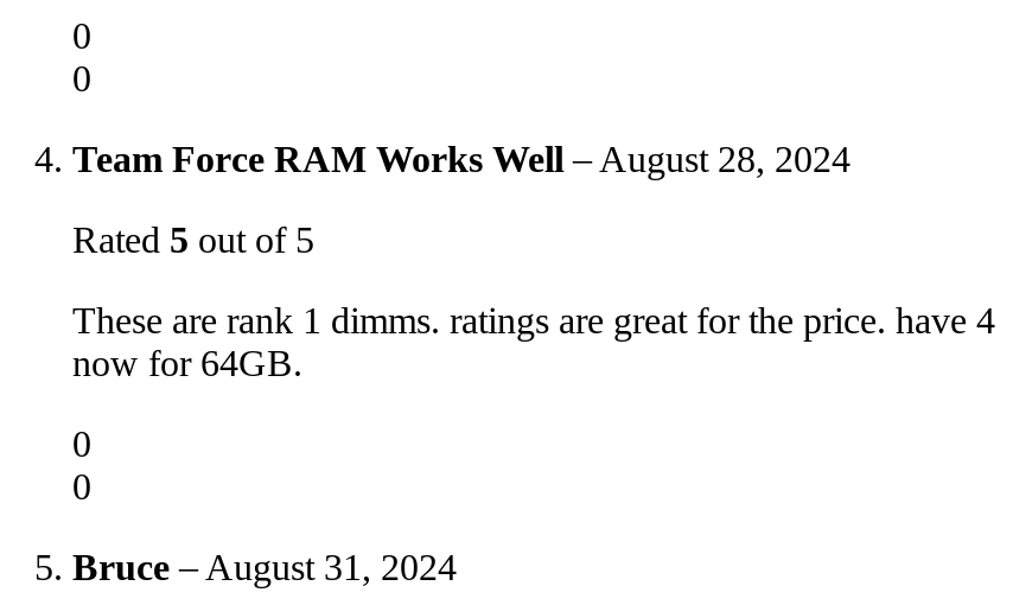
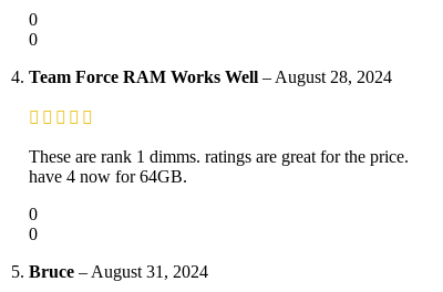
[72,218,995,382] Rated 5 out of 5 | These are rank 1 dimms. ratings are great for the price. have 4 | now for 64GB. -> [29,147,409,186] These are rank 1 dimms. ratings are great for the price. | have 4 now for 64GB.

